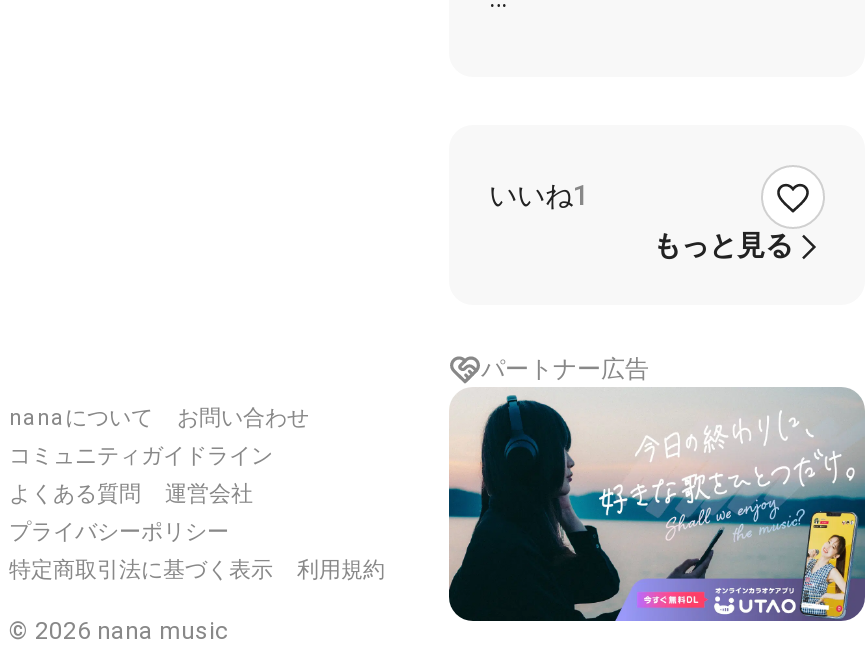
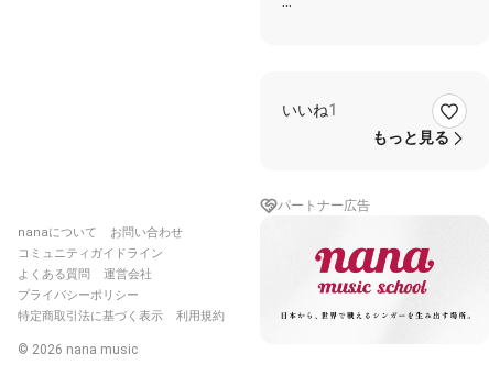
[447,387,859,623] [image] -> [260,217,486,344] [image]

